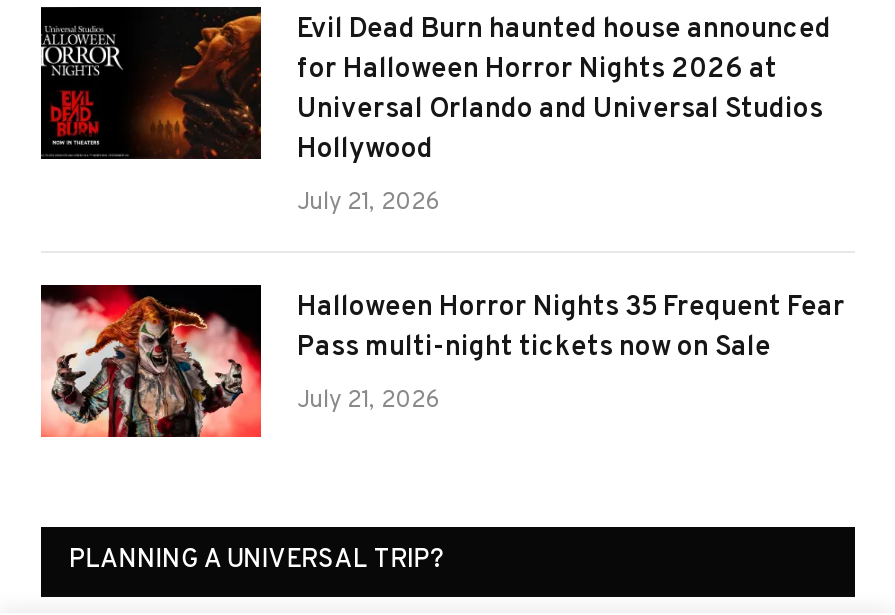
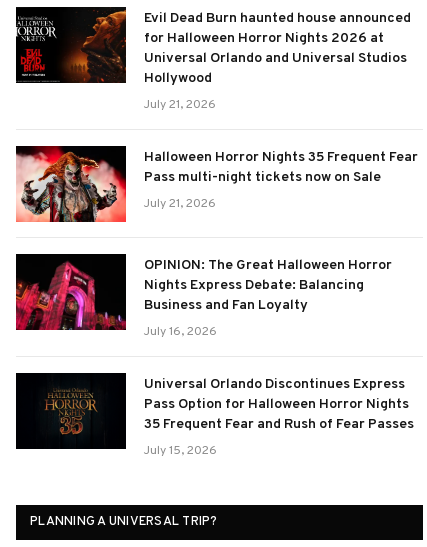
none -> [15,253,414,459] [image] | OPINION: The Great Halloween Horror | Nights Express Debate: Balancing | Business and Fan Loyalty | July 16, 2026 | Universal Orlando Discontinues Express | Pass Option for Halloween Horror Nights | 35 Frequent Fear and Rush of Fear Passes | July 15, 2026
none -> [15,372,127,450] [image]

